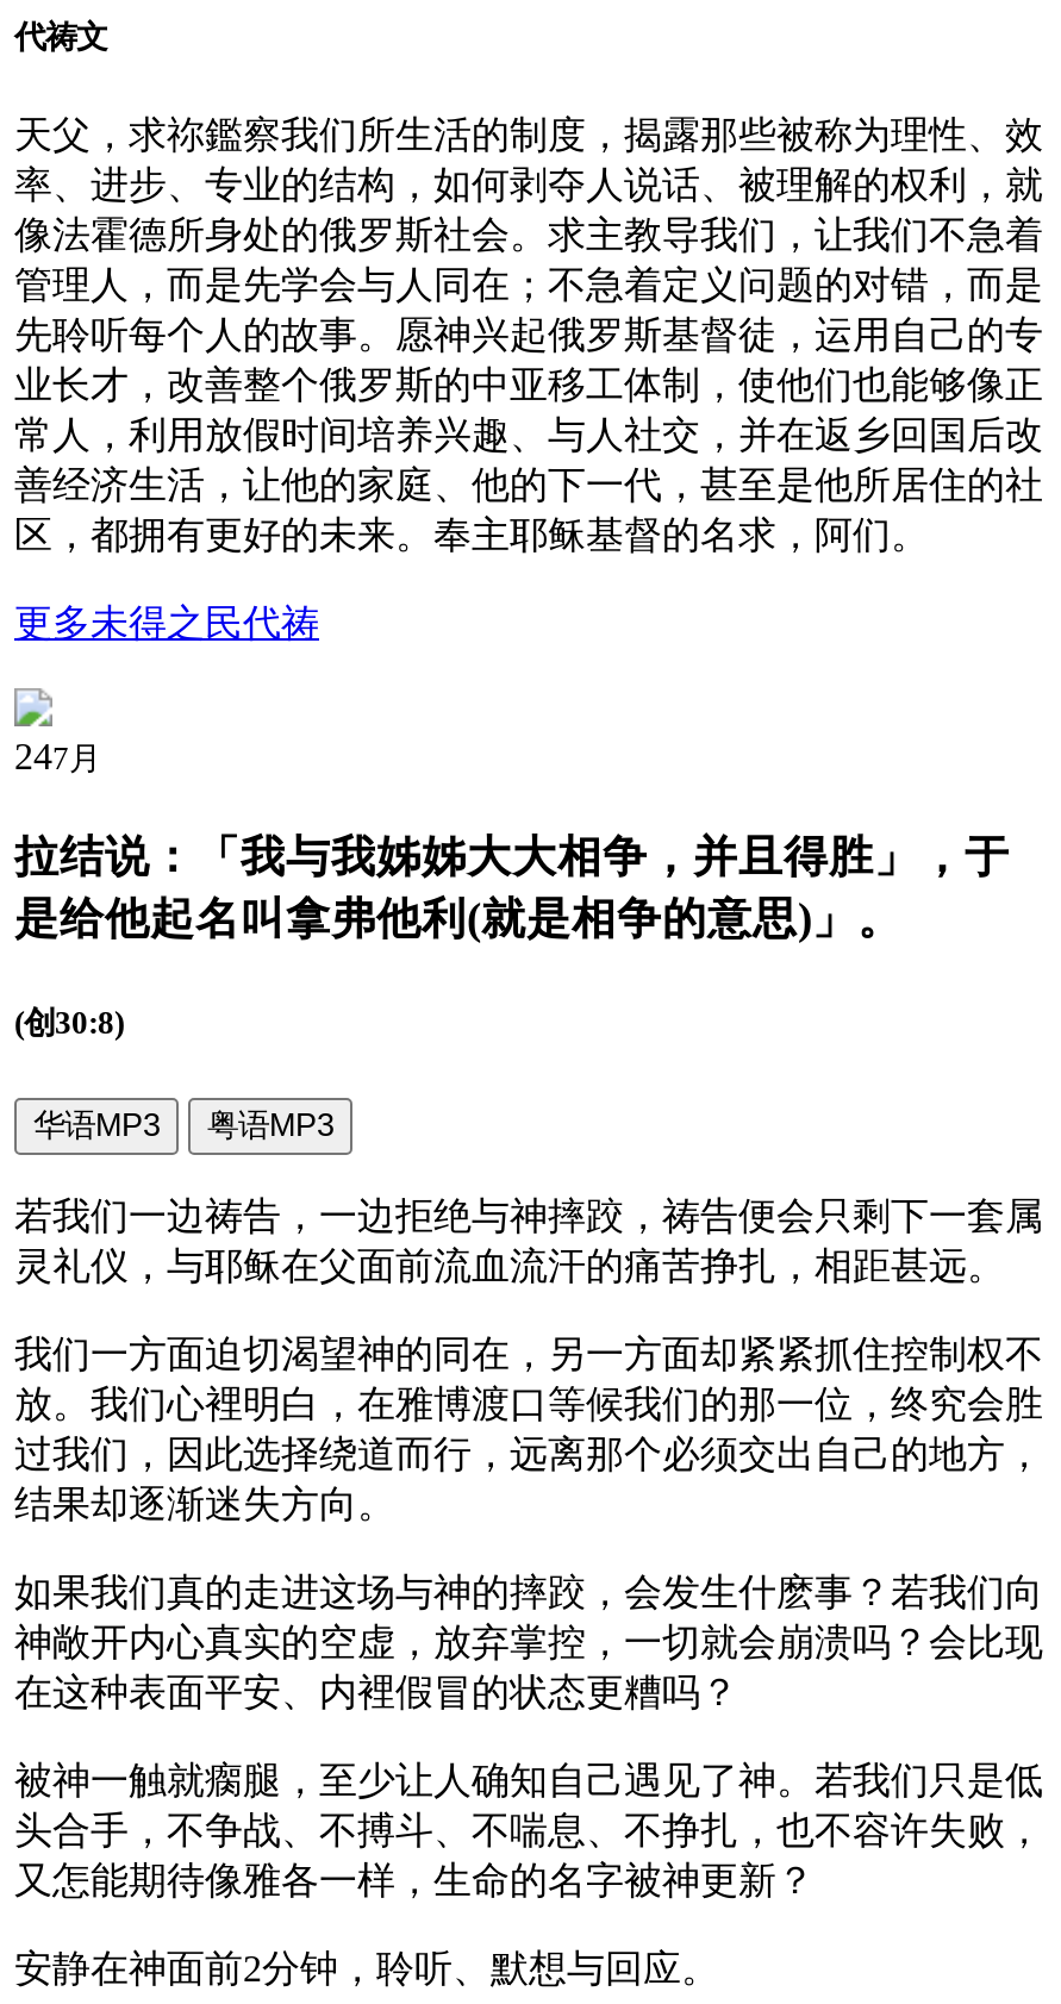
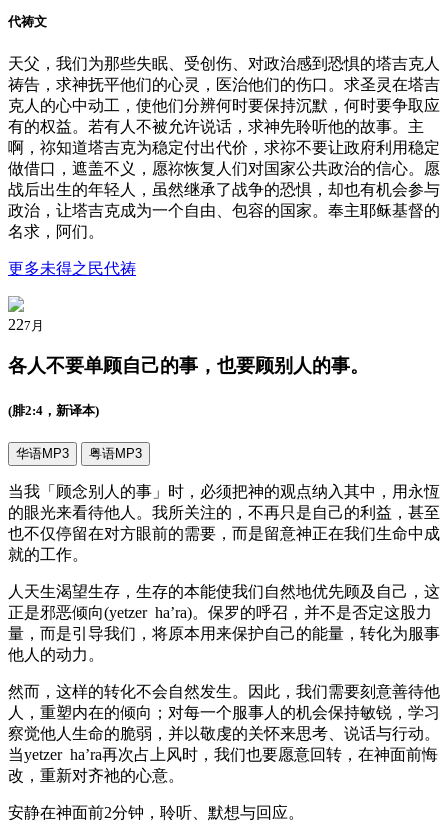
[14,115,1043,555] 天父，求祢鑑察我们所生活的制度，揭露那些被称为理性、效 | 率、进步、专业的结构，如何剥夺人说话、被理解的权利，就 | 像法霍德所身处的俄罗斯社会。求主教导我们，让我们不急着 | 管理人，而是先学会与人同在；不急着定义问题的对错，而是 | 先聆听每个人的故事。愿神兴起俄罗斯基督徒，运用自己的专 | 业长才，改善整个俄罗斯的中亚移工体制，使他们也能够像正 | 常人，利用放假时间培养兴趣、与人社交，并在返乡回国后改 | 善经济生活，让他的家庭、他的下一代，甚至是他所居住的社 | 区，都拥有更好的未来。奉主耶稣基督的名求，阿们。 -> [8,55,440,240] 天父，我们为那些失眠、受创伤、对政治感到恐惧的塔吉克人 | 祷告，求神抚平他们的心灵，医治他们的伤口。求圣灵在塔吉 | 克人的心中动工，使他们分辨何时要保持沉默，何时要争取应 | 有的权益。若有人不被允许说话，求神先聆听他的故事。主 | 啊，祢知道塔吉克为稳定付出代价，求祢不要让政府利用稳定 | 做借口，遮盖不义，愿祢恢复人们对国家公共政治的信心。愿 | 战后出生的年轻人，虽然继承了战争的恐惧，却也有机会参与 | 政治，让塔吉克成为一个自由、包容的国家。奉主耶稣基督的 | 名求，阿们。
[14,736,100,777] 247月 -> [8,316,44,333] 227月
[14,831,1010,943] 拉结说：「我与我姊姊大大相争，并且得胜」，于 | 是给他起名叫拿弗他利(就是相争的意思)」。 -> [8,355,369,376] 各人不要单顾自己的事，也要顾别人的事。
[14,1005,124,1041] (创30:8) -> [8,402,99,417] (腓2:4，新译本)
[14,1196,1043,1901] 若我们一边祷告，一边拒绝与神摔跤，祷告便会只剩下一套属 | 灵礼仪，与耶稣在父面前流血流汗的痛苦挣扎，相距甚远。 | 我们一方面迫切渴望神的同在，另一方面却紧紧抓住控制权不 | 放。我们心裡明白，在雅博渡口等候我们的那一位，终究会胜 | 过我们，因此选择绕道而行，远离那个必须交出自己的地方， | 结果却逐渐迷失方向。 | 如果我们真的走进这场与神的摔跤，会发生什麽事？若我们向 | 神敞开内心真实的空虚，放弃掌控，一切就会崩溃吗？会比现 | 在这种表面平安、内裡假冒的状态更糟吗？ | 被神一触就瘸腿，至少让人确知自己遇见了神。若我们只是低 | 头合手，不争战、不搏斗、不喘息、不挣扎，也不容许失败， | 又怎能期待像雅各一样，生命的名字被神更新？ -> [8,483,440,784] 当我「顾念别人的事」时，必须把神的观点纳入其中，用永恆 | 的眼光来看待他人。我所关注的，不再只是自己的利益，甚至 | 也不仅停留在对方眼前的需要，而是留意神正在我们生命中成 | 就的工作。 | 人天生渴望生存，生存的本能使我们自然地优先顾及自己，这 | 正是邪恶倾向(yetzer ha’ra)。保罗的呼召，并不是否定这股力 | 量，而是引导我们，将原本用来保护自己的能量，转化为服事 | 他人的动力。 | 然而，这样的转化不会自然发生。因此，我们需要刻意善待他 | 人，重塑内在的倾向；对每一个服事人的机会保持敏锐，学习 | 察觉他人生命的脆弱，并以敬虔的关怀来思考、说话与行动。 | 当yetzer ha’ra再次占上风时，我们也要愿意回转，在神面前悔 | 改，重新对齐祂的心意。

